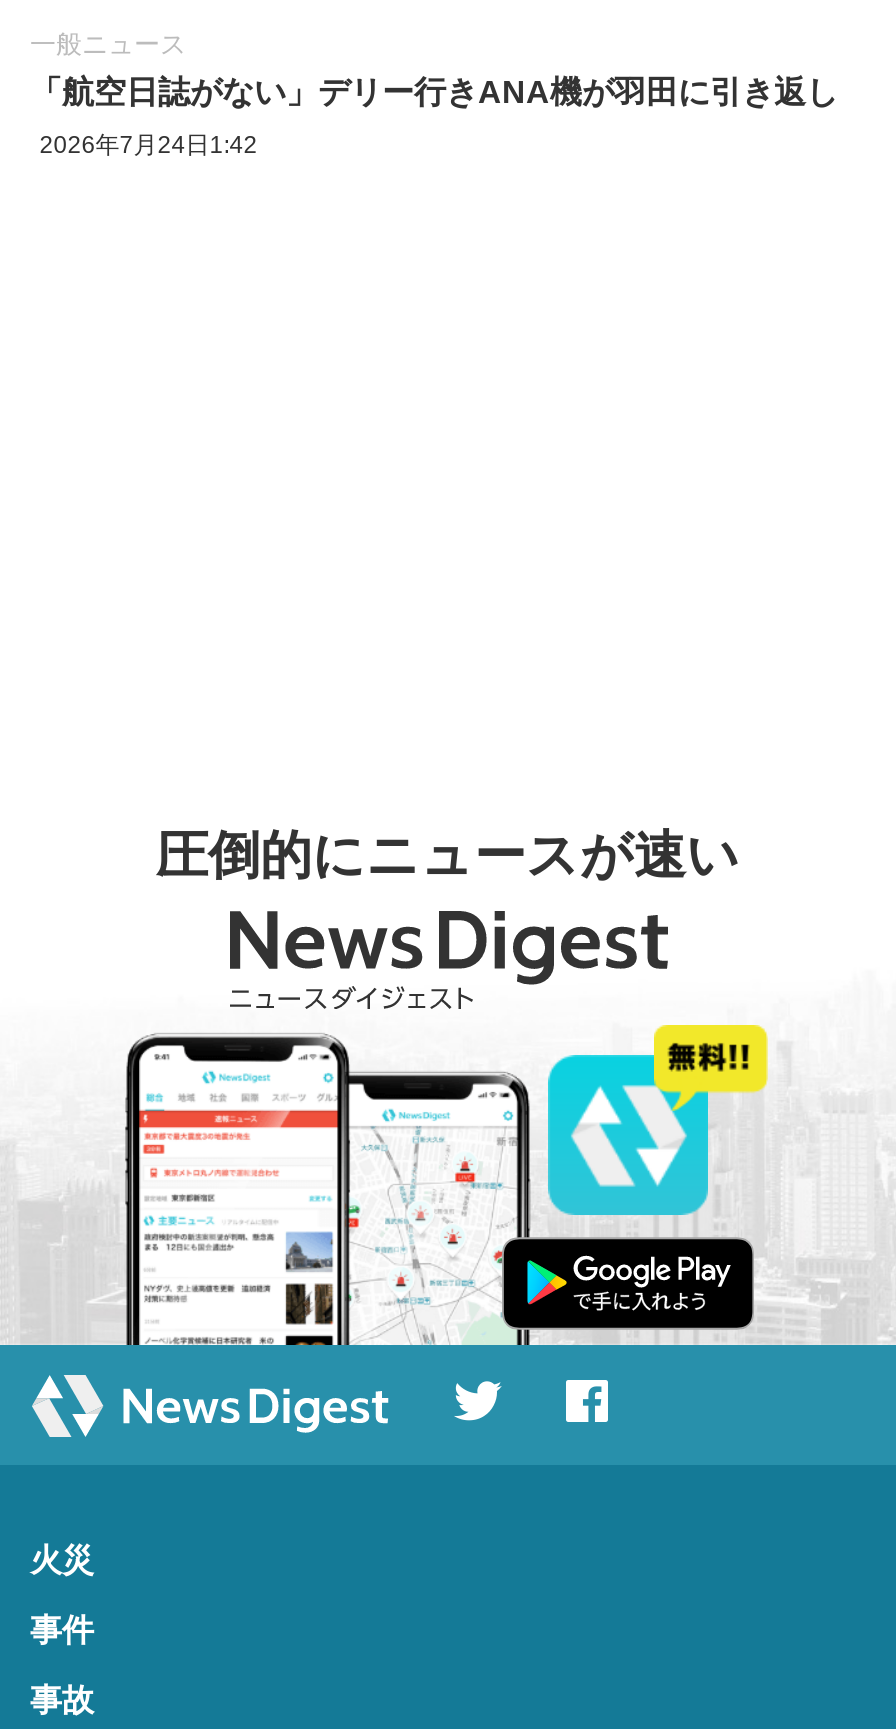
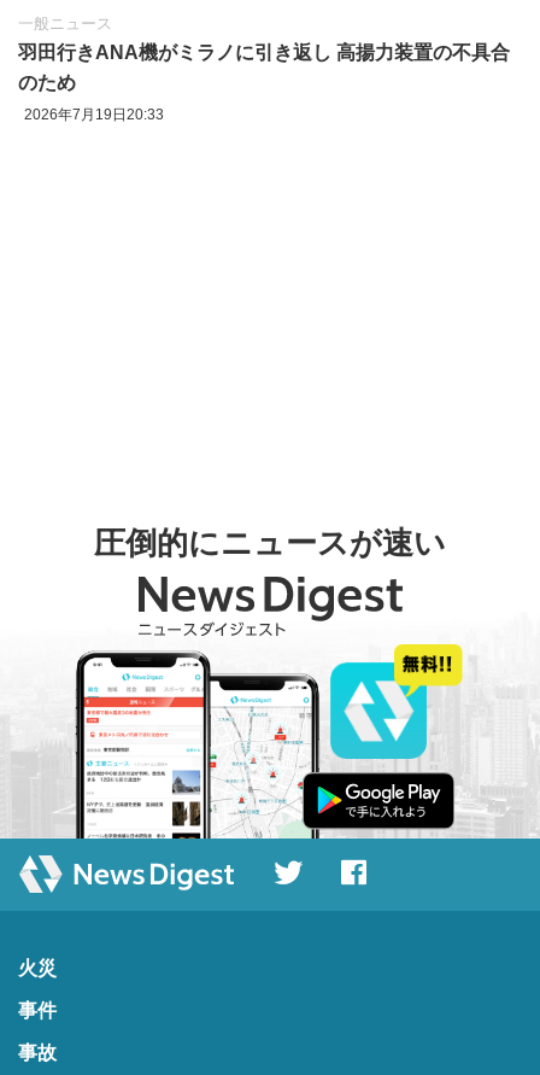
[30,75,838,159] 「航空日誌がない」デリー行きANA機が羽田に引き返し | 2026年7月24日1:42 -> [18,42,510,123] 羽田行きANA機がミラノに引き返し 高揚力装置の不具合 | のため | 2026年7月19日20:33

